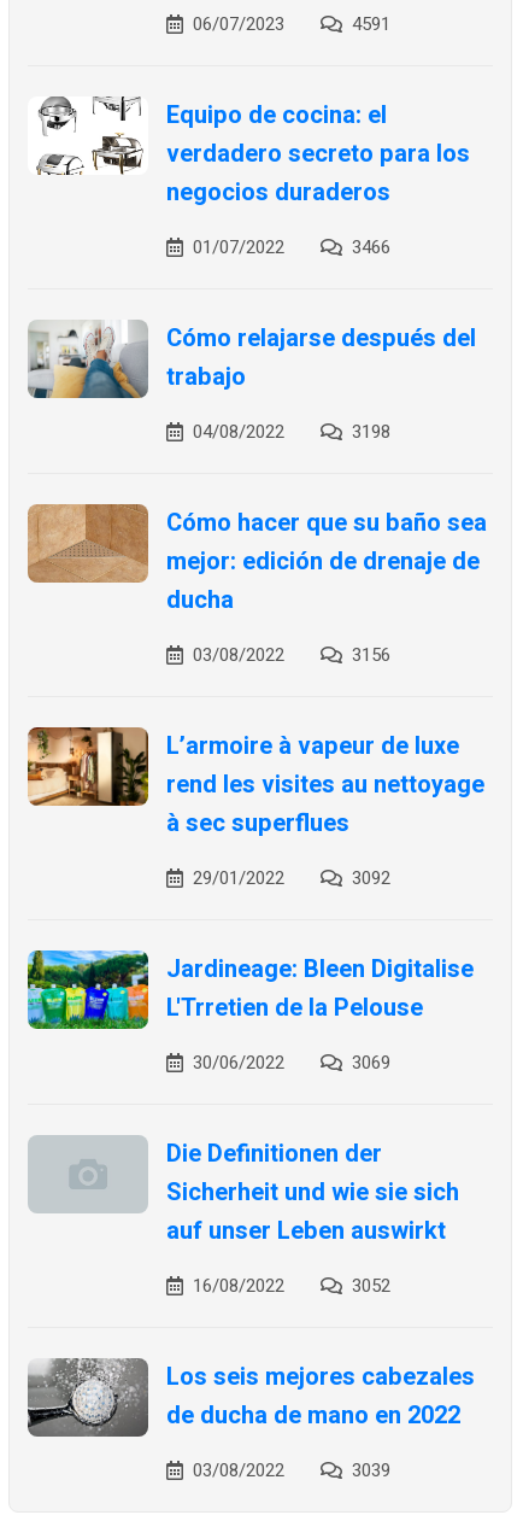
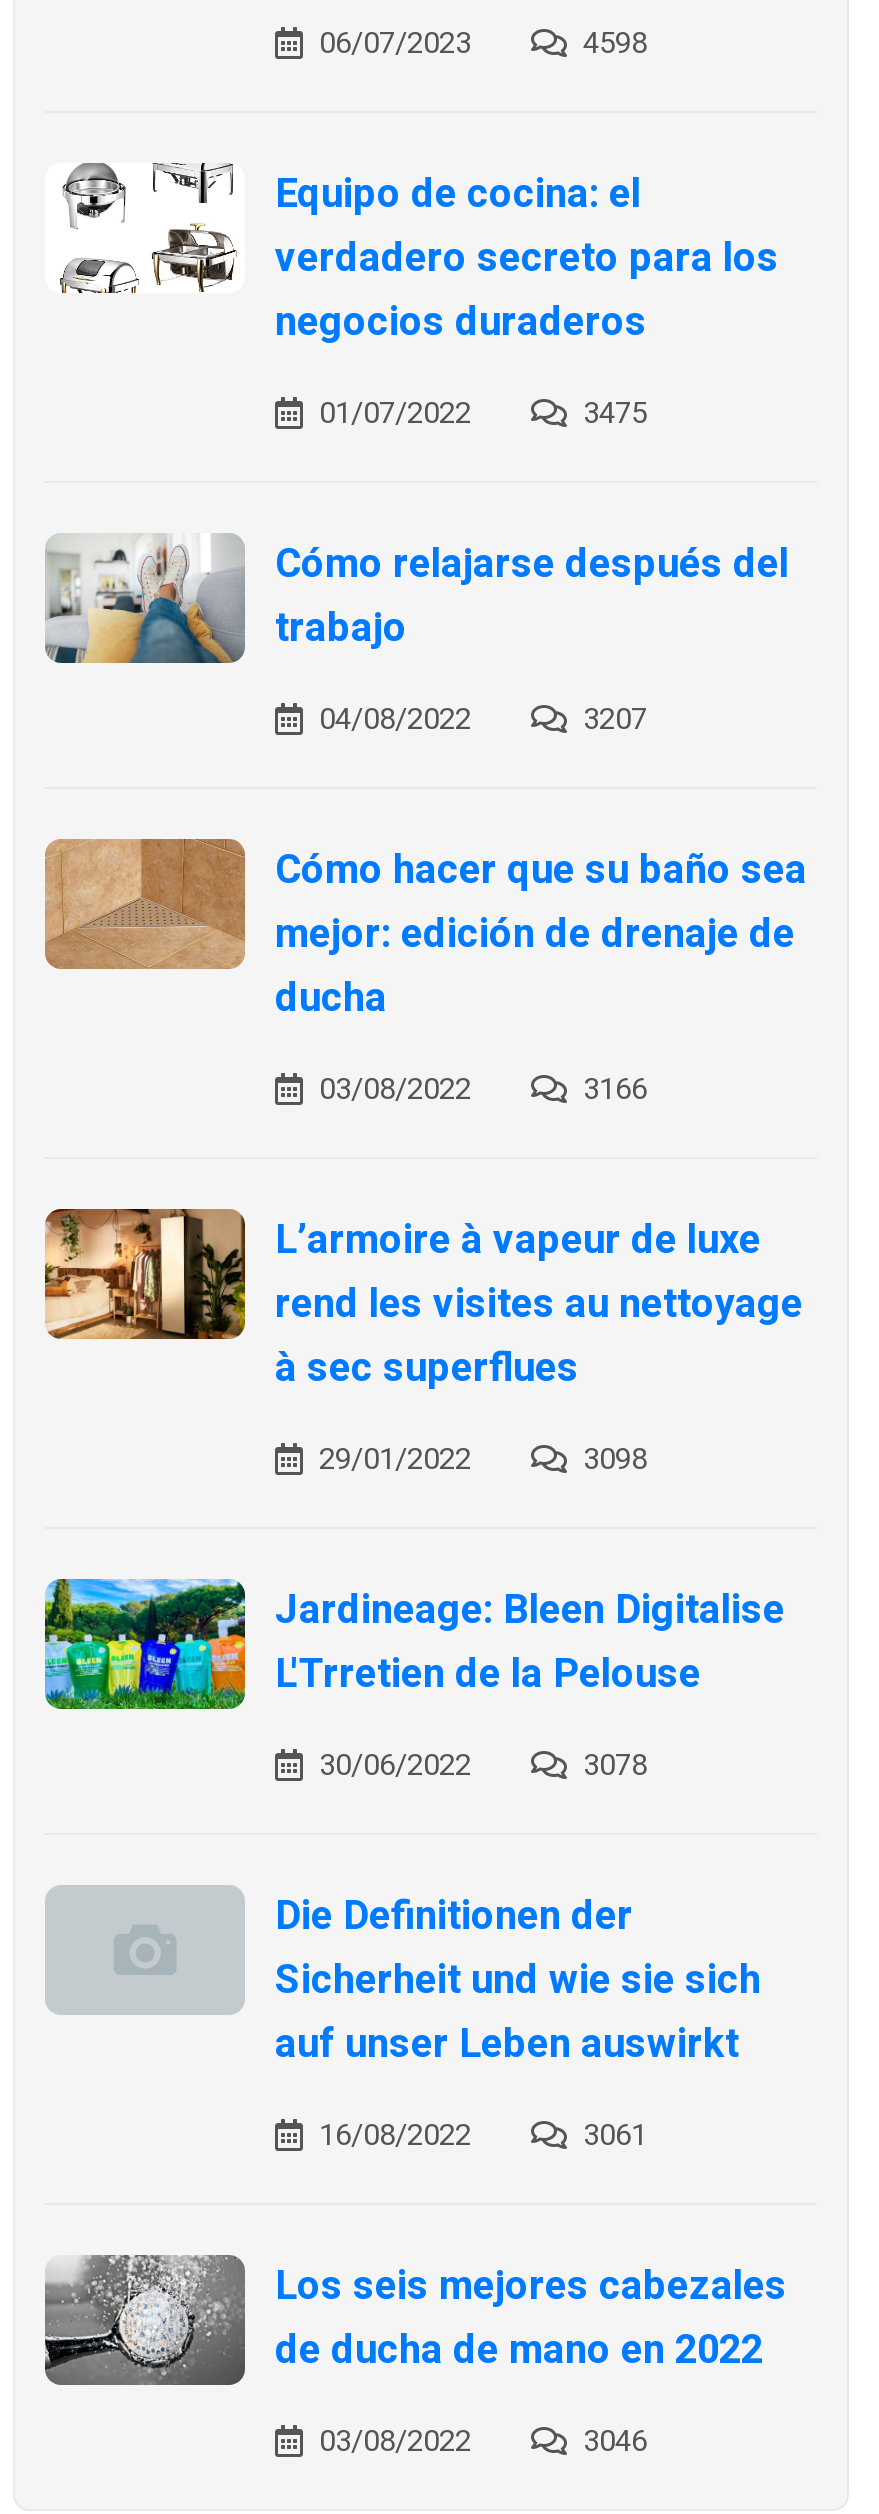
[352,11,390,37] 4591 -> [583,21,647,65] 4598
[352,234,390,261] 3466 -> [583,391,647,435] 3475
[352,419,390,445] 3198 -> [583,697,647,741] 3207
[352,642,390,668] 3156 -> [583,1067,647,1111] 3166
[352,865,390,891] 3092 -> [583,1437,647,1481] 3098
[352,1049,390,1076] 3069 -> [583,1743,647,1787] 3078
[352,1273,390,1299] 3052 -> [583,2113,647,2157] 3061
[352,1457,390,1484] 3039 -> [583,2419,647,2463] 3046

